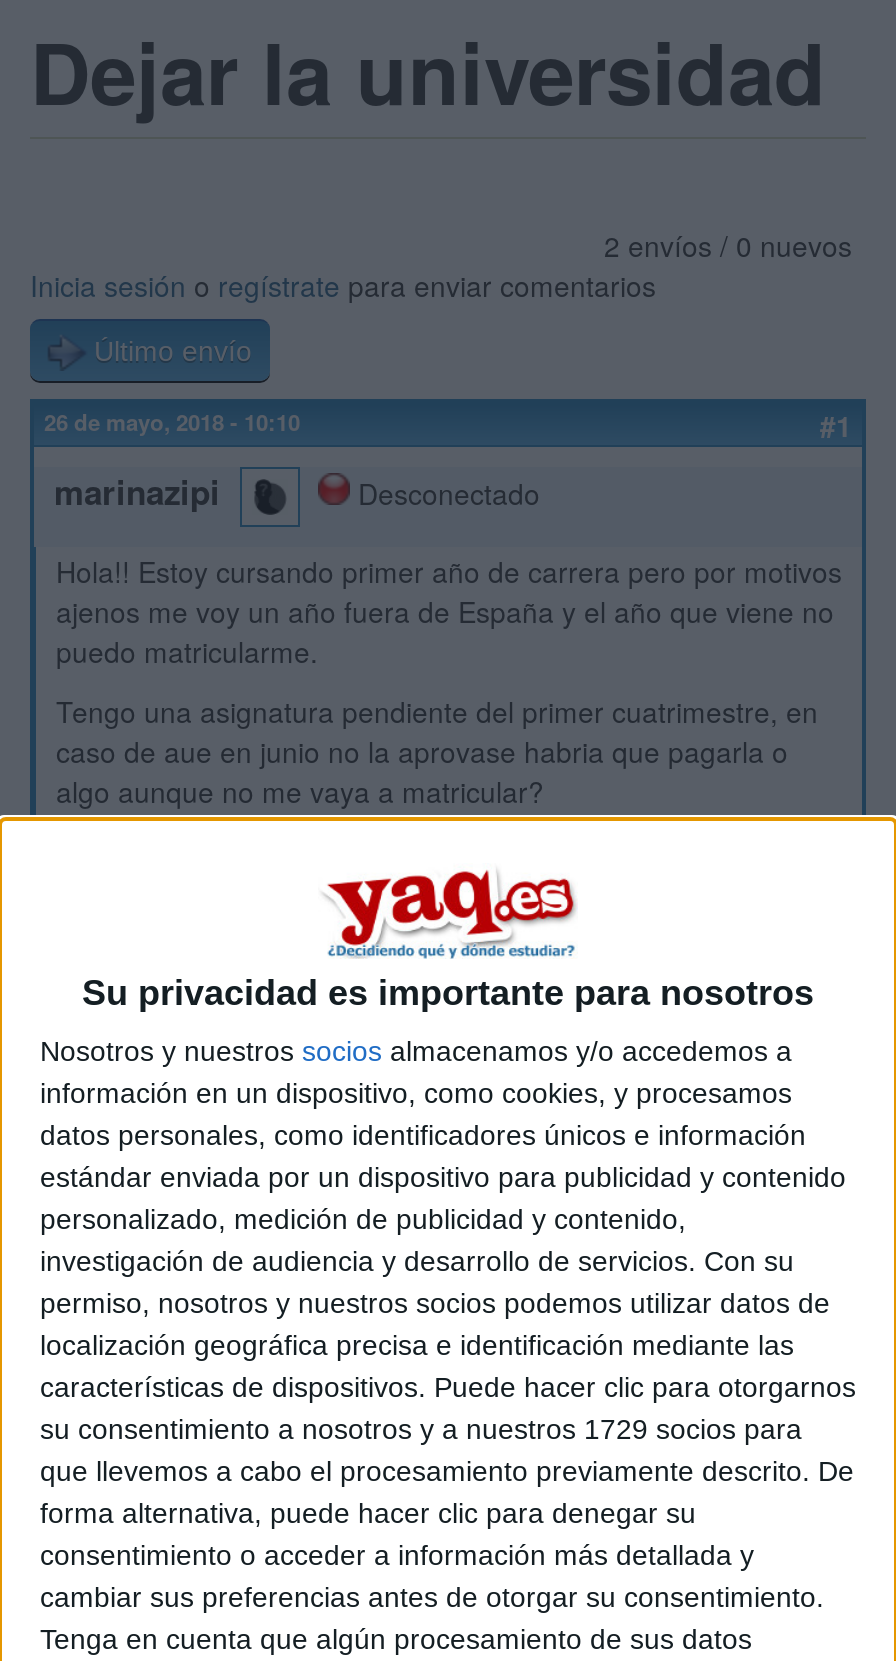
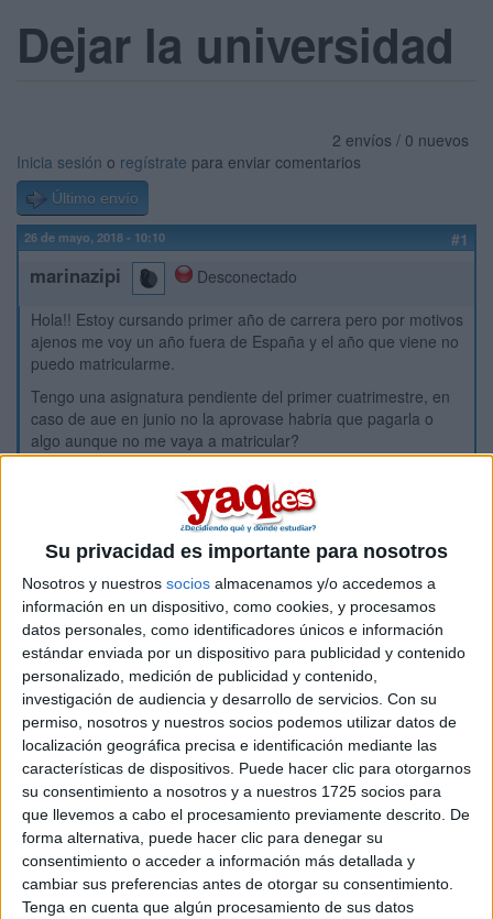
[40,1413,802,1445] su consentimiento a nosotros y a nuestros 1729 socios para -> [22,783,441,800] su consentimiento a nosotros y a nuestros 1725 socios para

